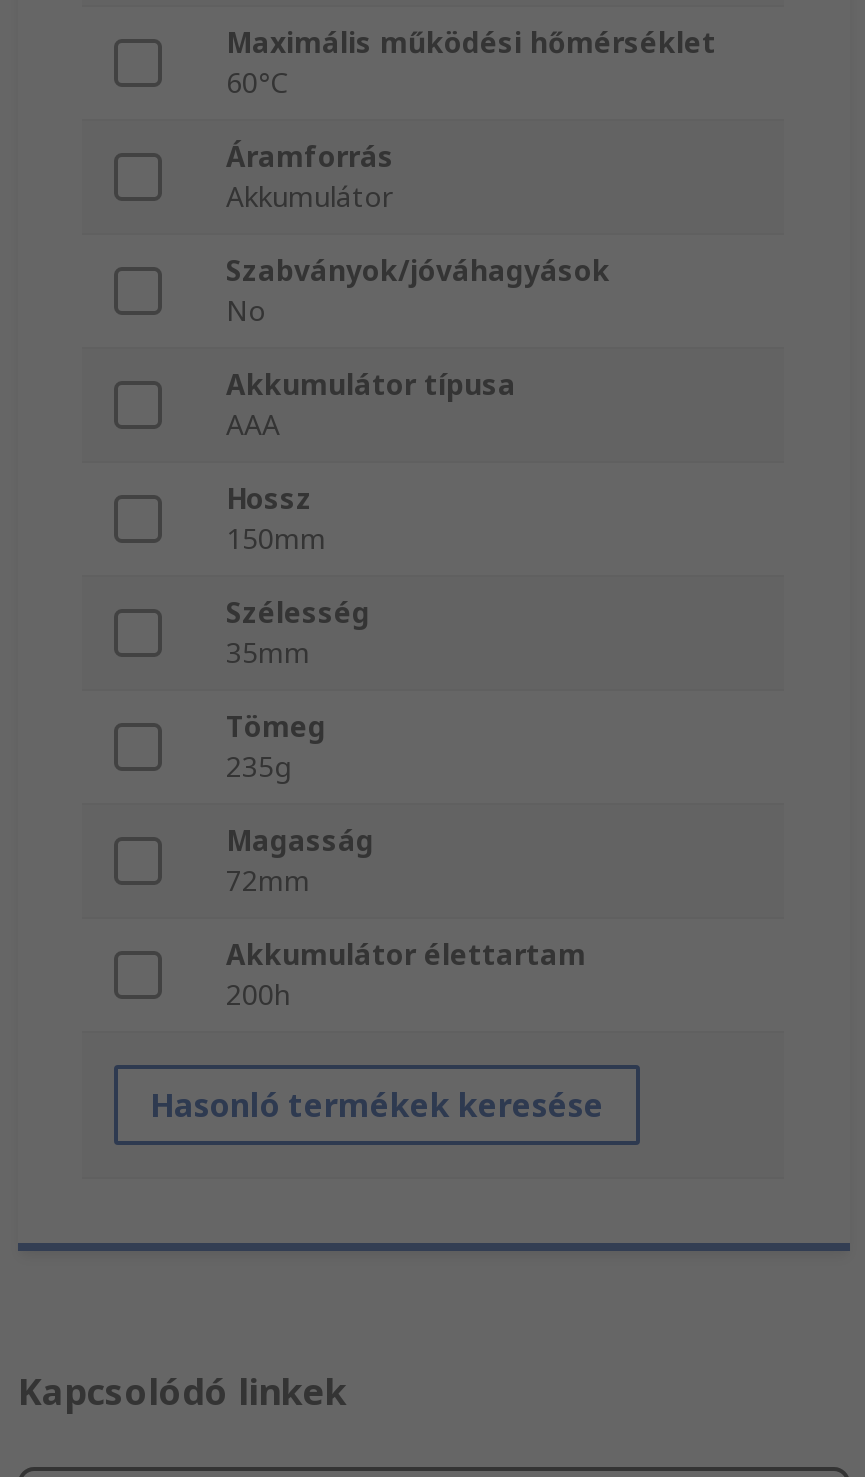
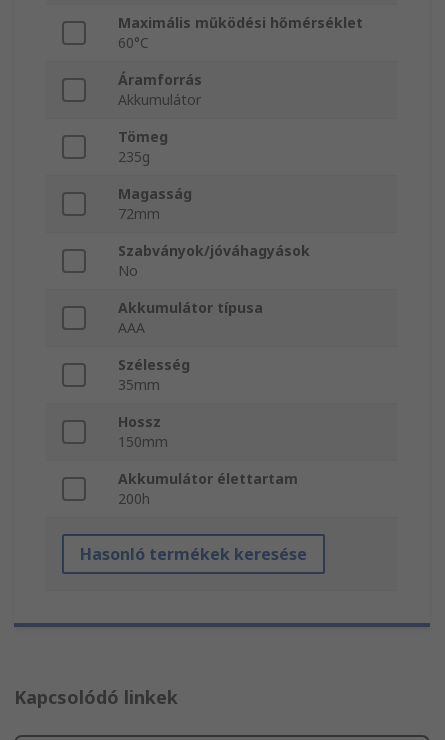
moved [226,252,610,672] -> [118,241,310,451]: Szabványok/jóváhagyások | No | Akkumulátor típusa | AAA | Szélesség | 35mm | Hossz | 150mm
moved [226,708,374,900] -> [118,127,192,223]: Tömeg | 235g | Magasság | 72mm

